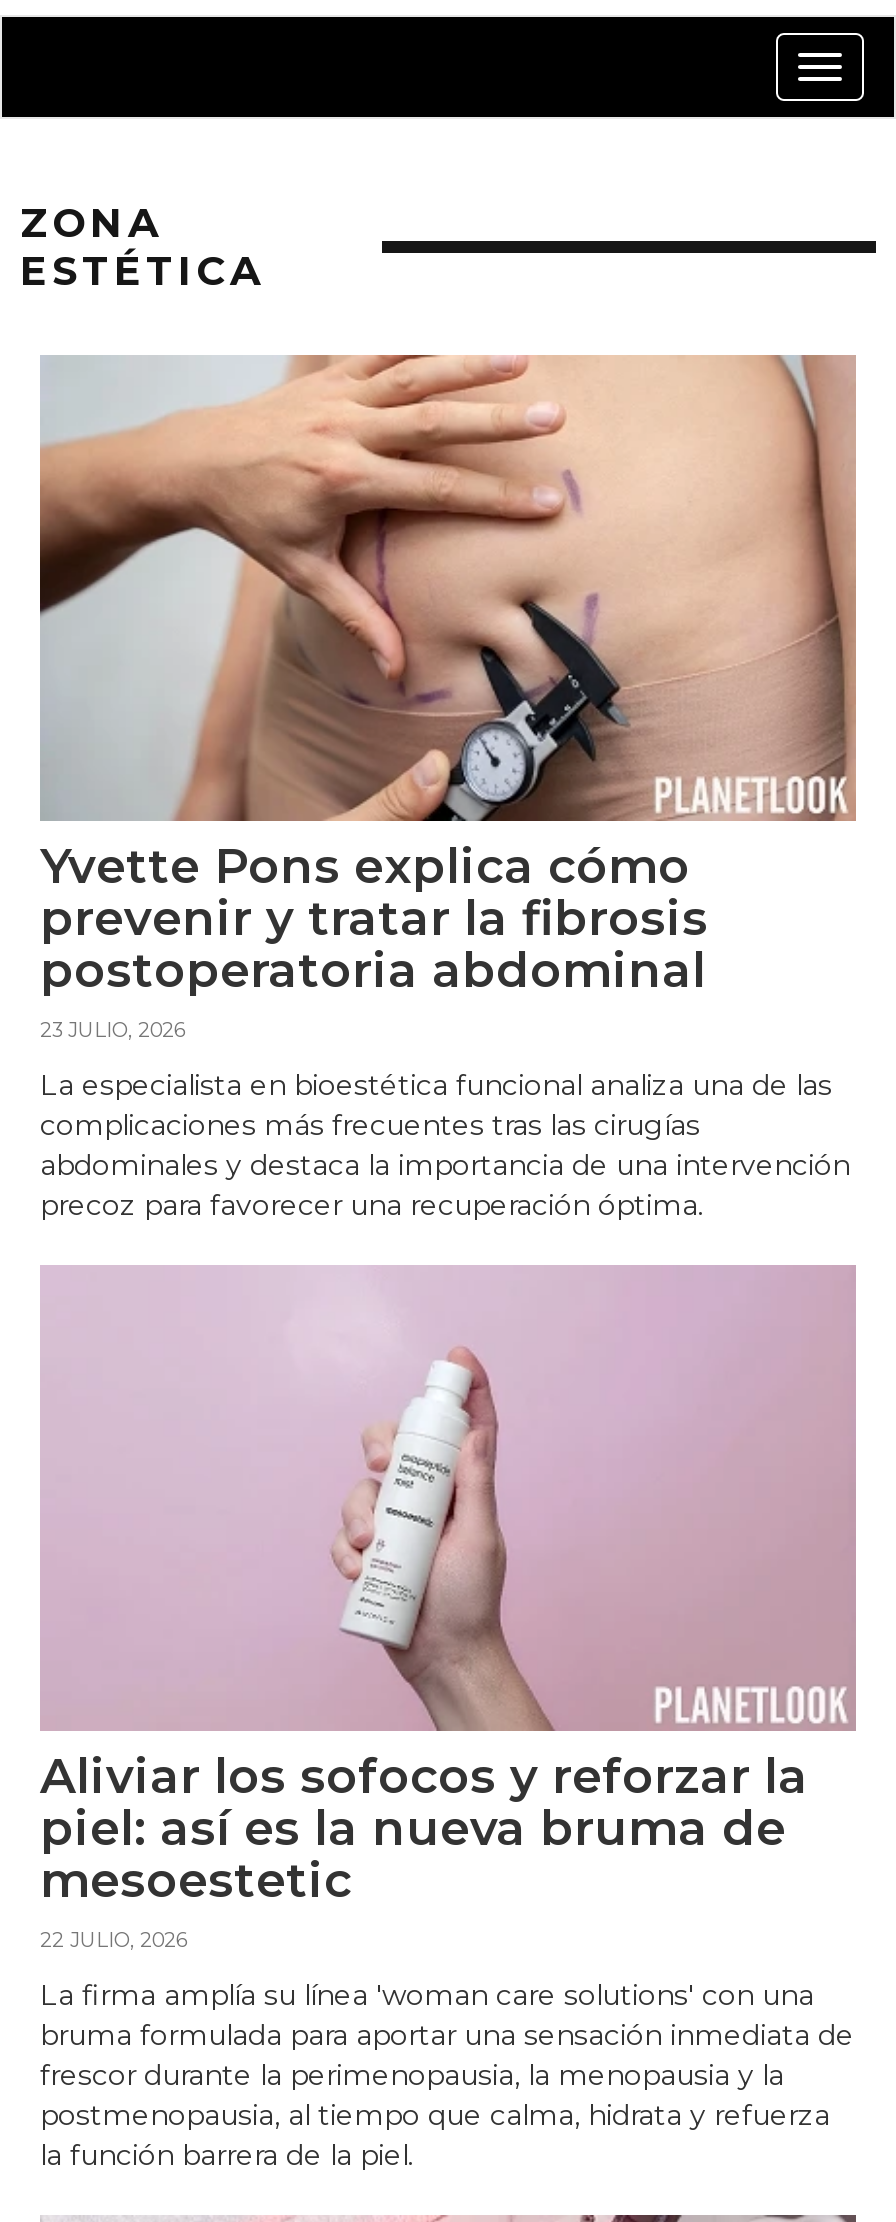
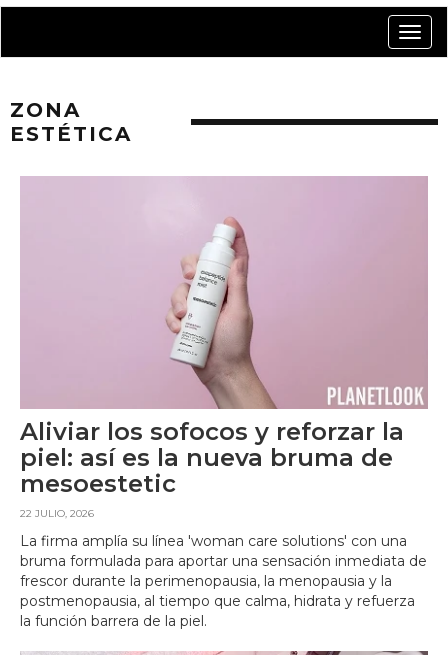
[38,354,854,1222] [image] | Yvette Pons explica cómo | prevenir y tratar la fibrosis | postoperatoria abdominal | 23 JULIO, 2026 | La especialista en bioestética funcional analiza una de las | complicaciones más frecuentes tras las cirugías | abdominales y destaca la importancia de una intervención | precoz para favorecer una recuperación óptima. -> none

